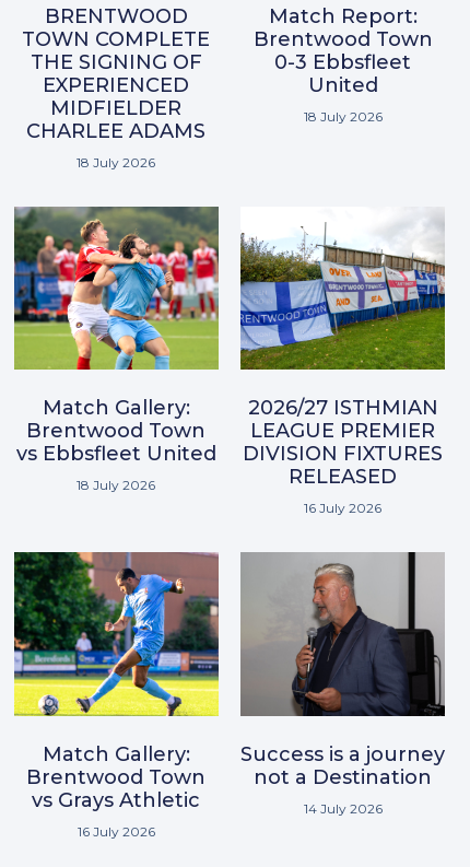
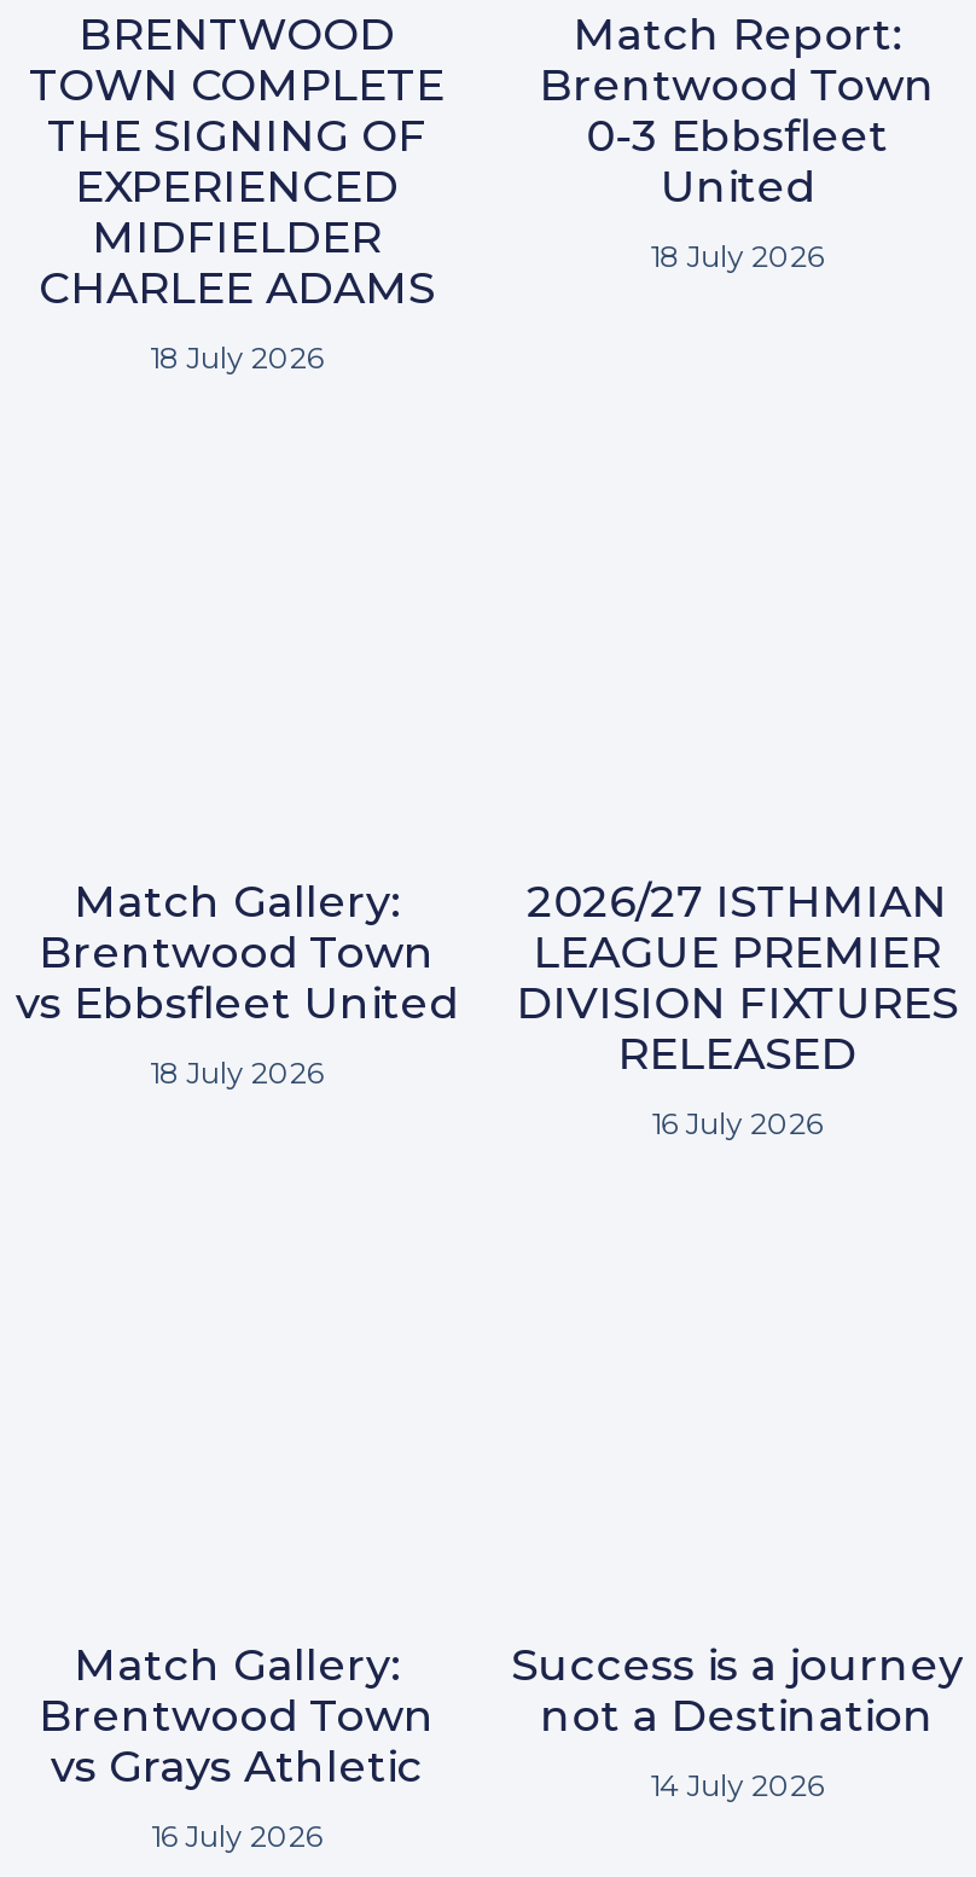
[13,206,220,371] [image] -> none
[239,216,446,371] [image] -> none
[13,551,220,717] [image] -> none
[239,551,446,717] [image] -> none

